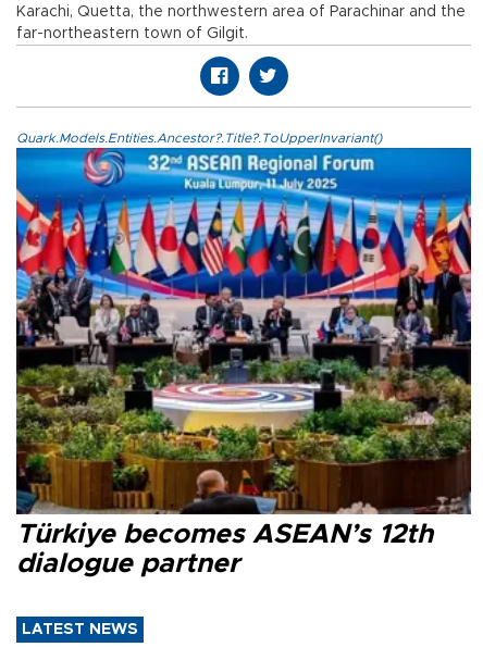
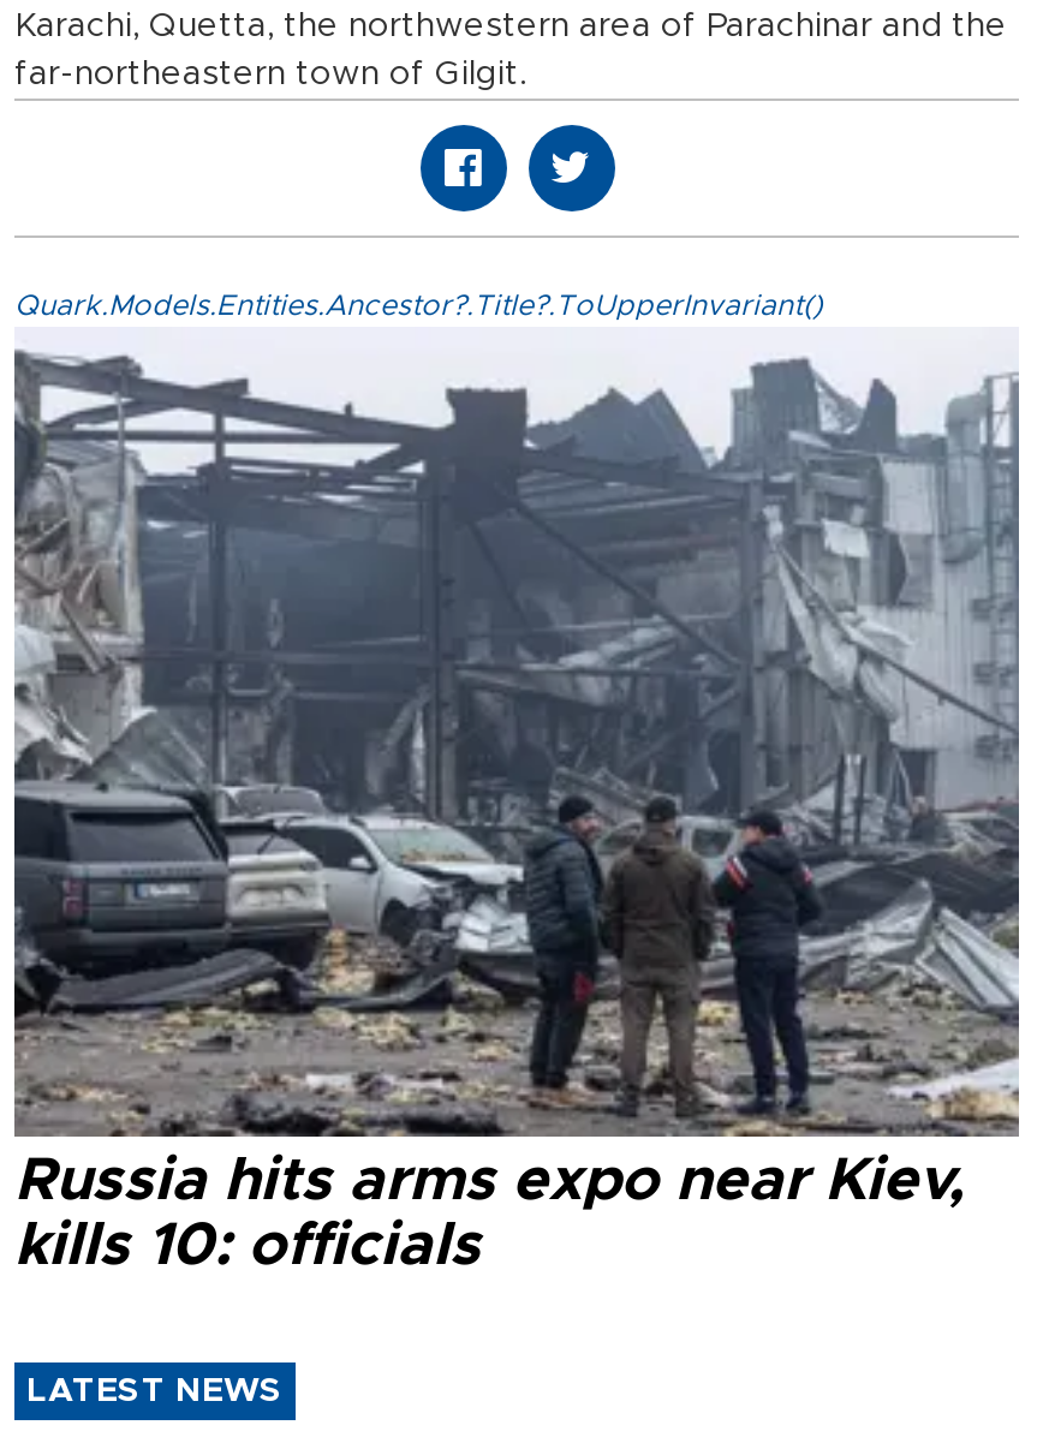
[15,147,472,577] [image] | Türkiye becomes ASEAN’s 12th | dialogue partner -> [12,327,1021,1276] [image] | Russia hits arms expo near Kiev, | kills 10: officials

